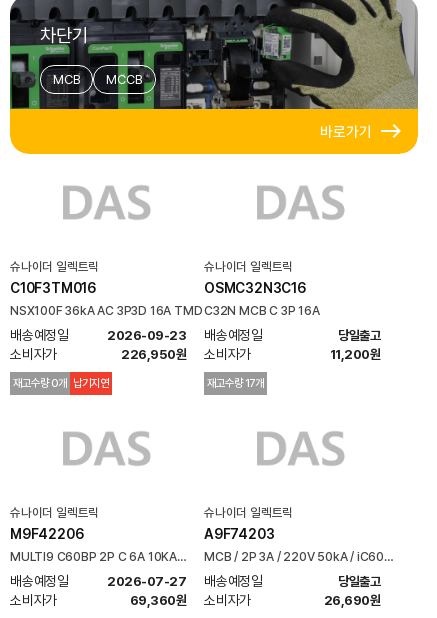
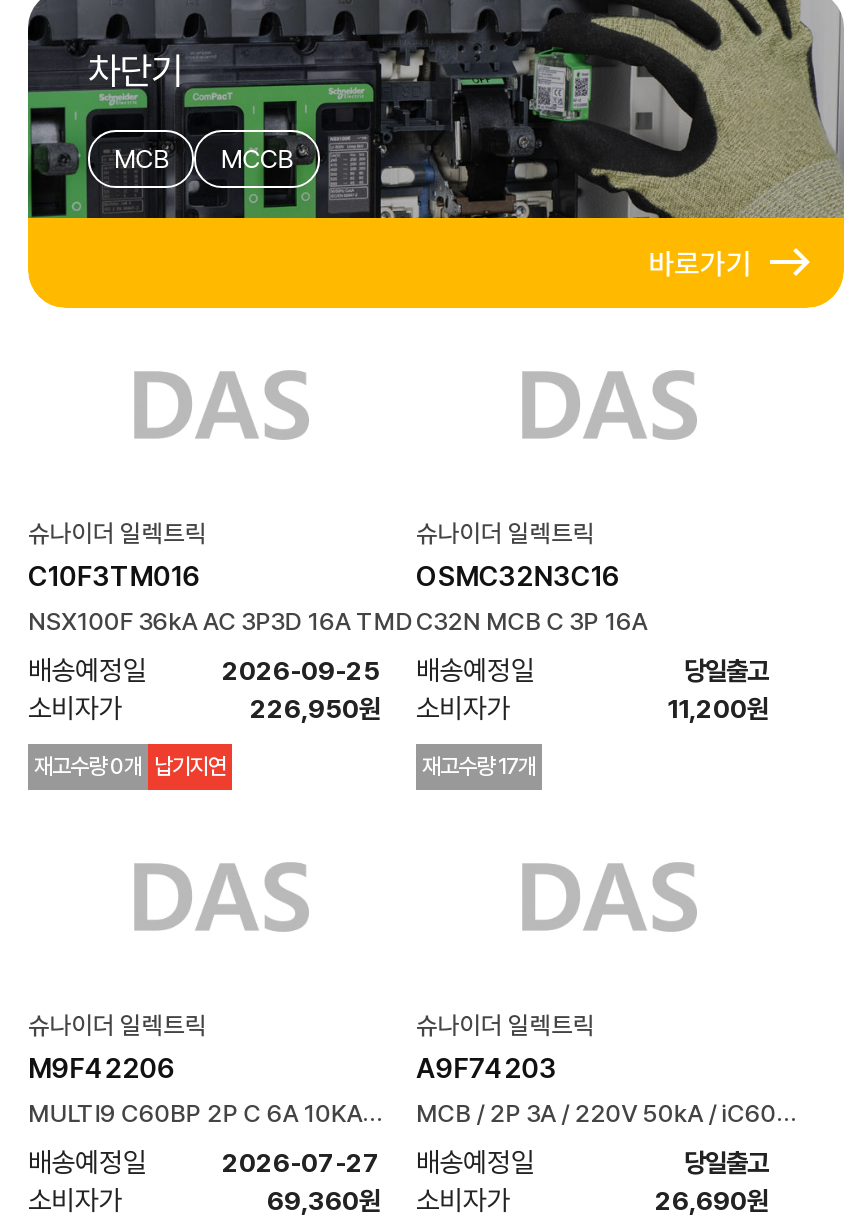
[107,327,266,343] 2026-09-23 배송예정일 -> [222,654,540,686] 2026-09-25 배송예정일

